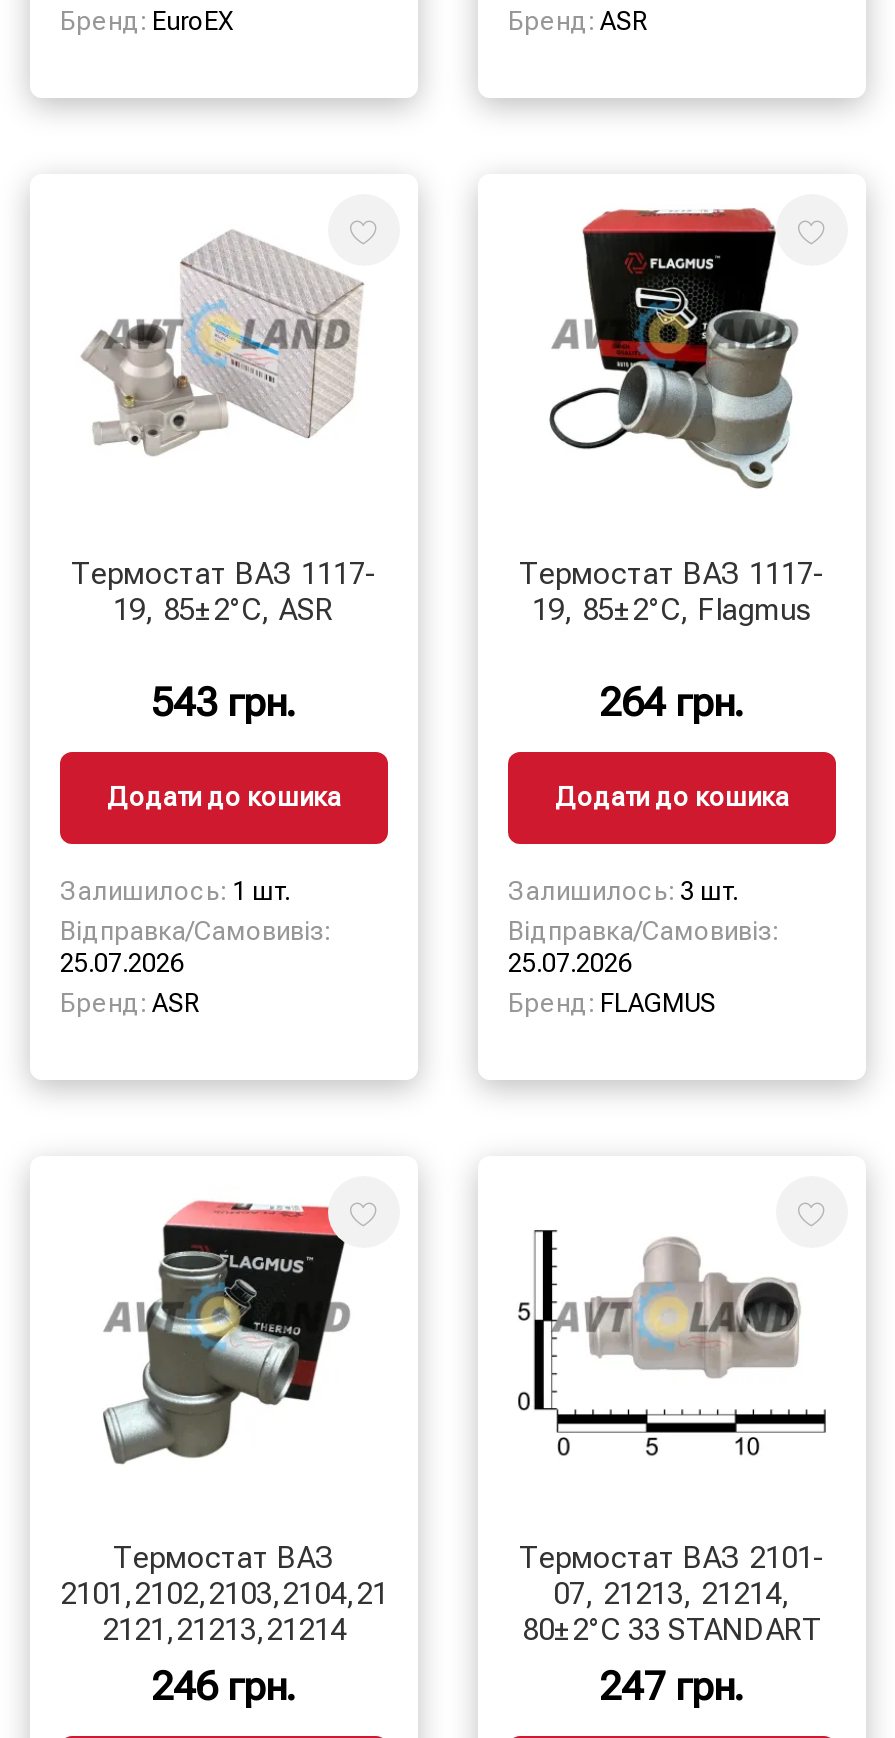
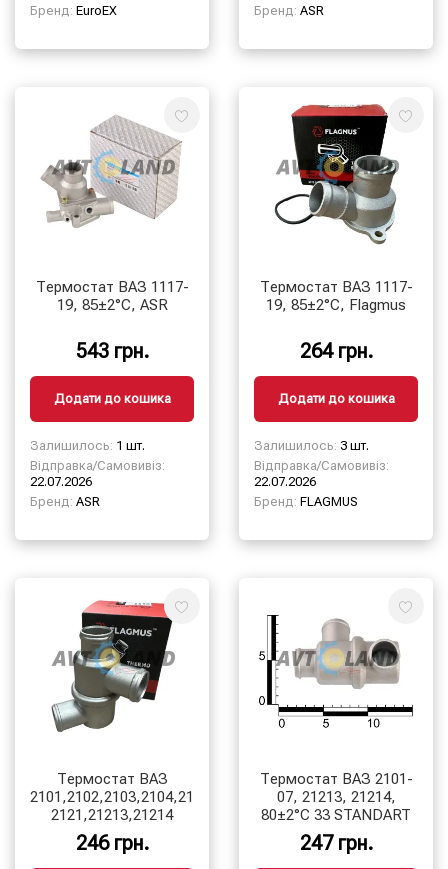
[60,948,184,978] 25.07.2026 -> [30,474,92,489] 22.07.2026
[508,948,632,978] 25.07.2026 -> [254,474,316,489] 22.07.2026

